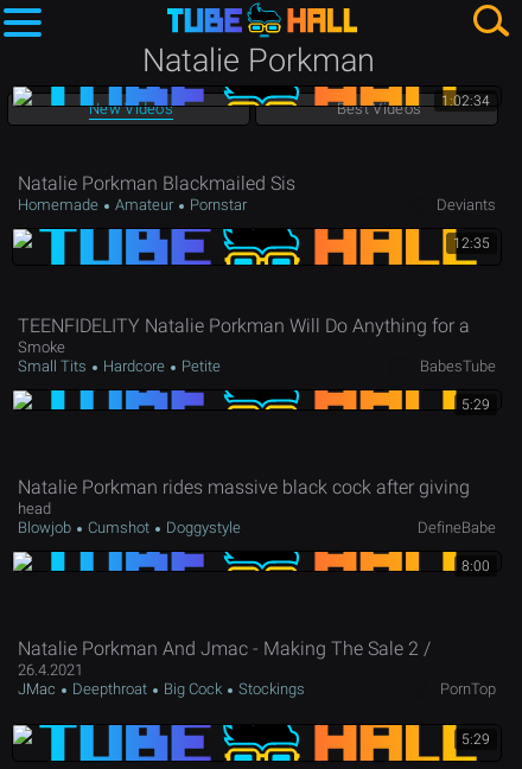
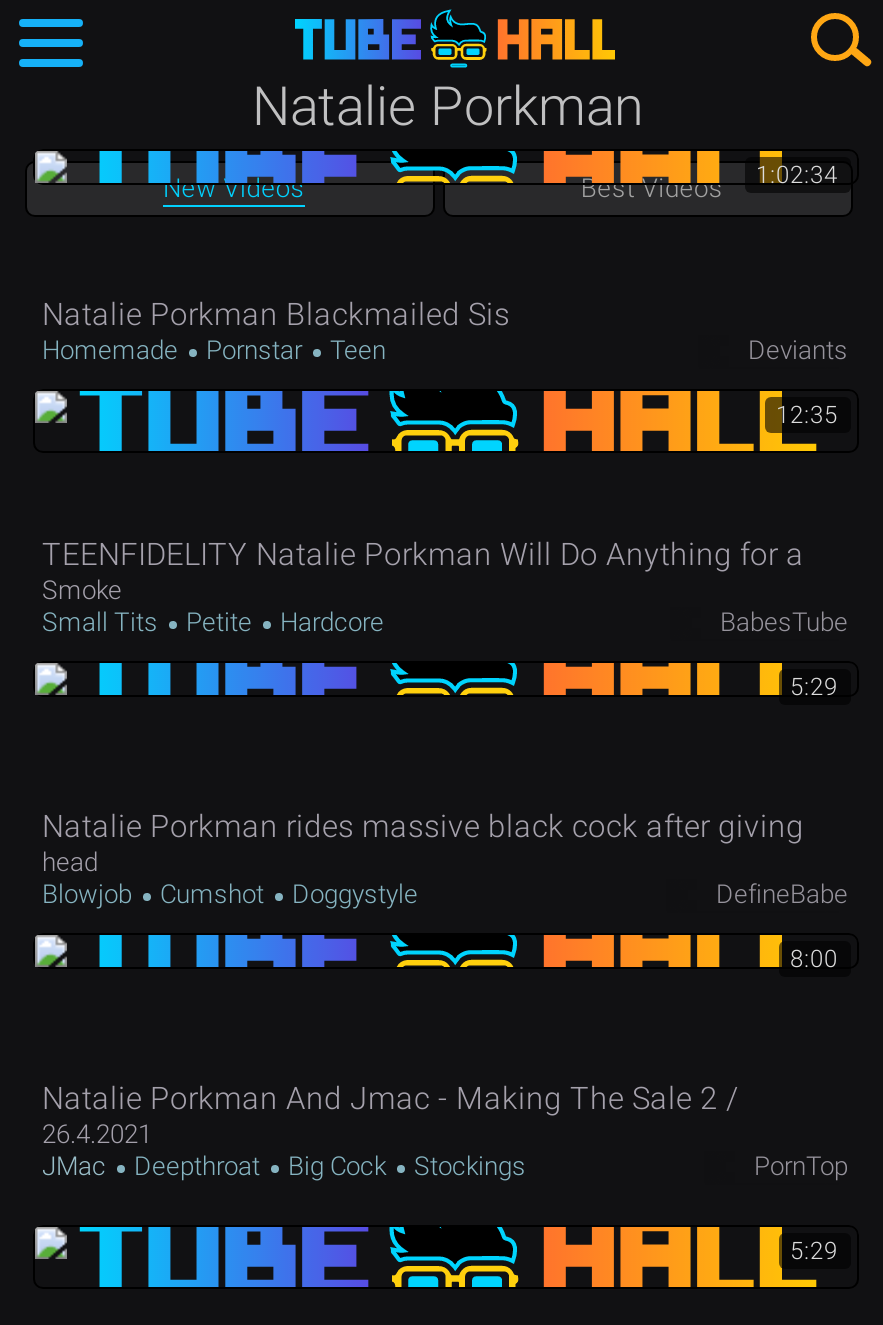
[17,196,246,214] Homemade Amateur Pornstar -> [42,335,386,365] Homemade Pornstar Teen
[17,357,220,375] Small Tits Hardcore Petite -> [42,607,384,637] Small Tits Petite Hardcore

